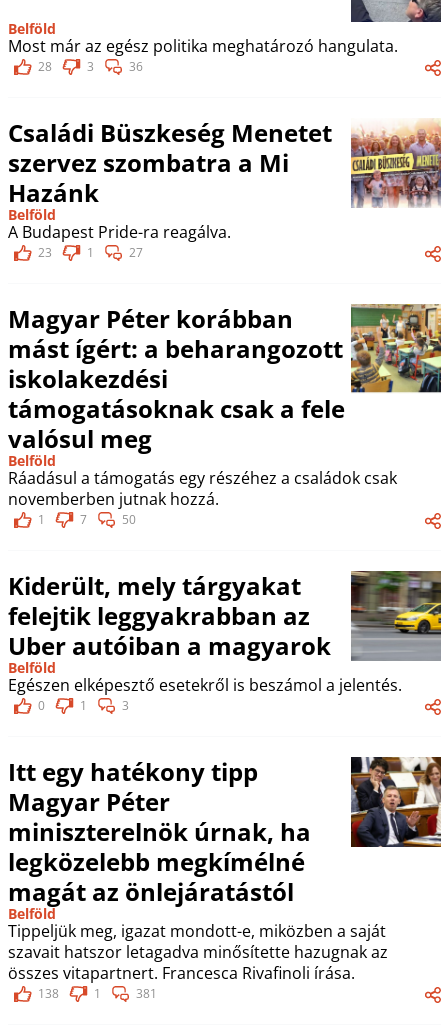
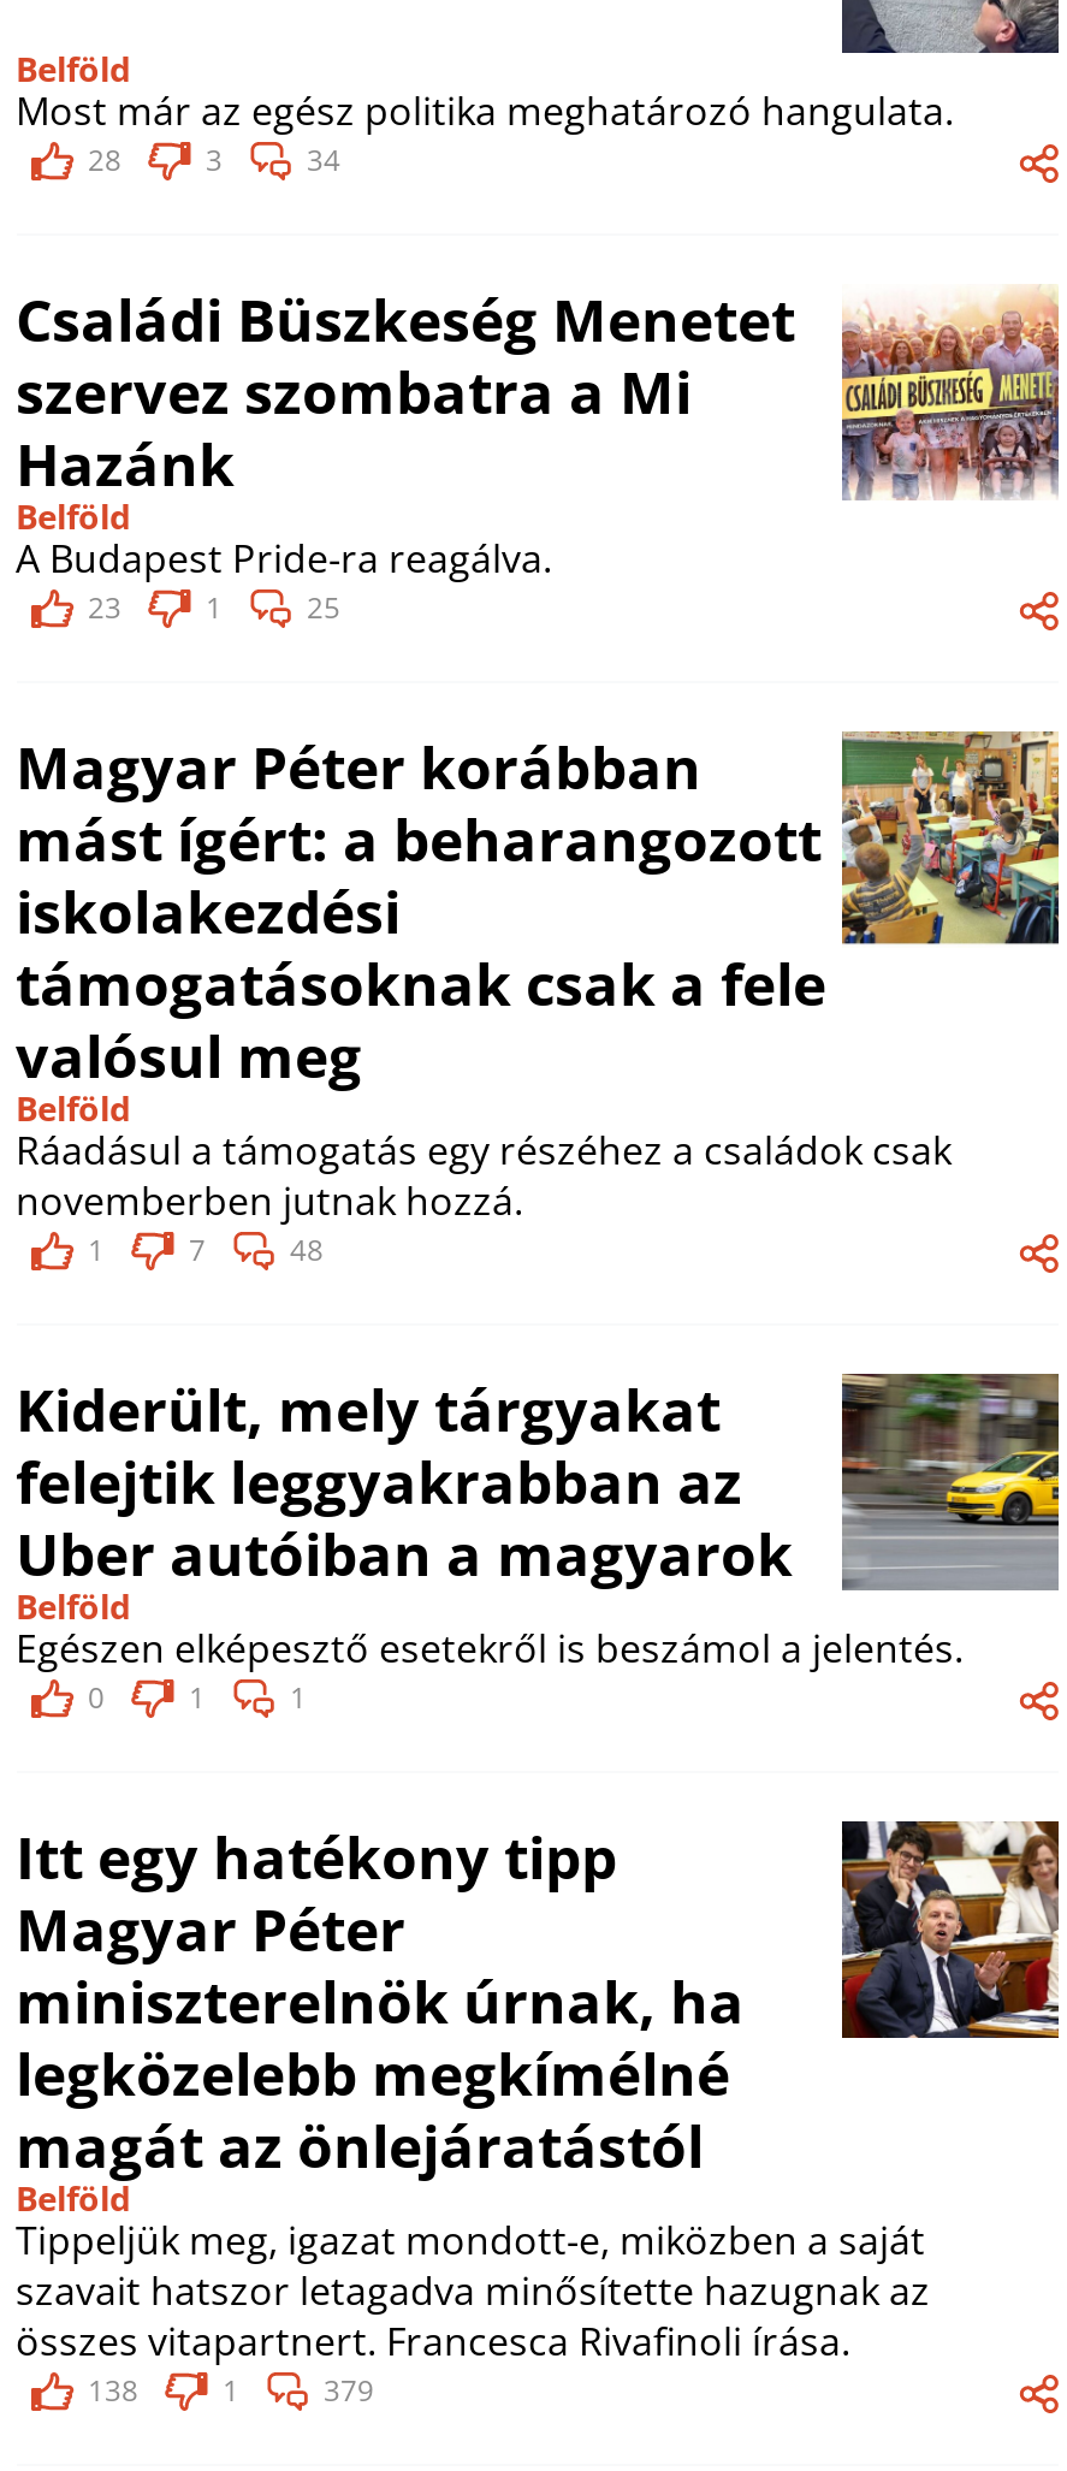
[128,58,142,75] 36 -> [307,139,340,180] 34
[128,244,142,261] 27 -> [307,586,340,627] 25
[121,511,135,528] 50 -> [290,1229,324,1270] 48
[121,697,128,714] 3 -> [290,1676,307,1717] 1
[135,985,156,1002] 381 -> [324,2369,374,2410] 379

